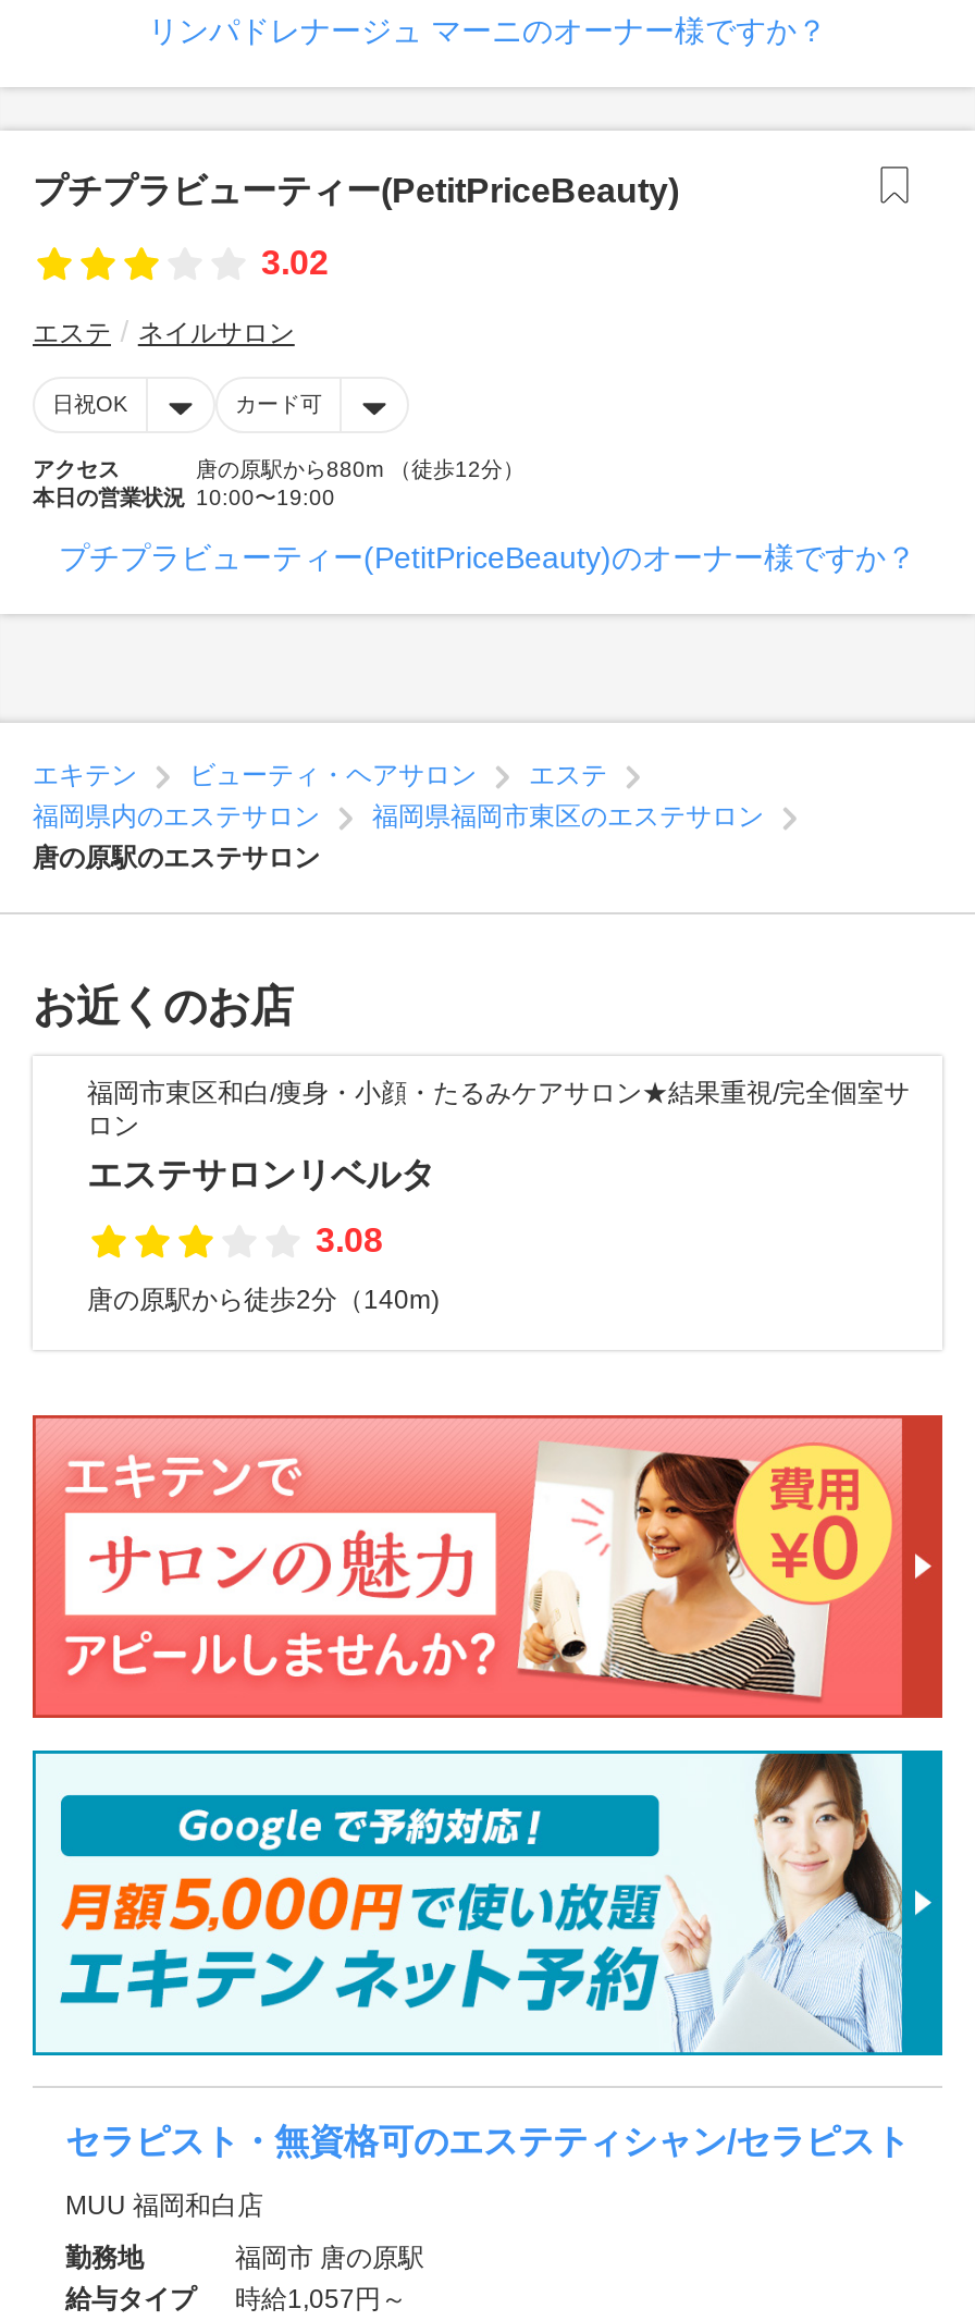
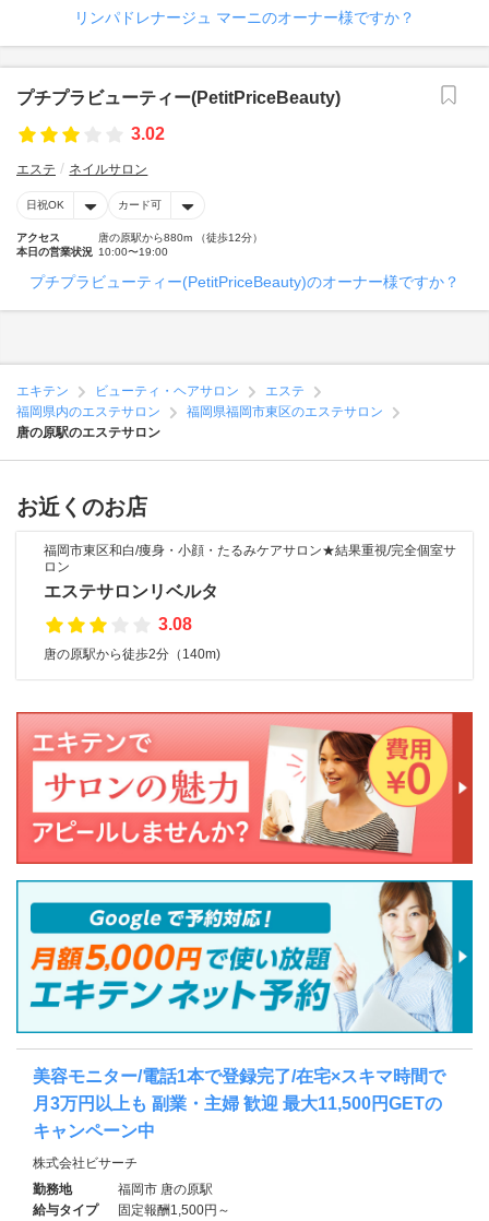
[65,2122,910,2220] セラピスト・無資格可のエステティシャン/セラピスト | MUU 福岡和白店 -> [33,1067,445,1170] 美容モニター/電話1本で登録完了/在宅×スキマ時間で | 月3万円以上も 副業・主婦 歓迎 最大11,500円GETの | キャンペーン中 | 株式会社ビサーチ
[65,2283,407,2314] 給与タイプ 時給1,057円～ -> [33,1202,230,1217] 給与タイプ 固定報酬1,500円～

